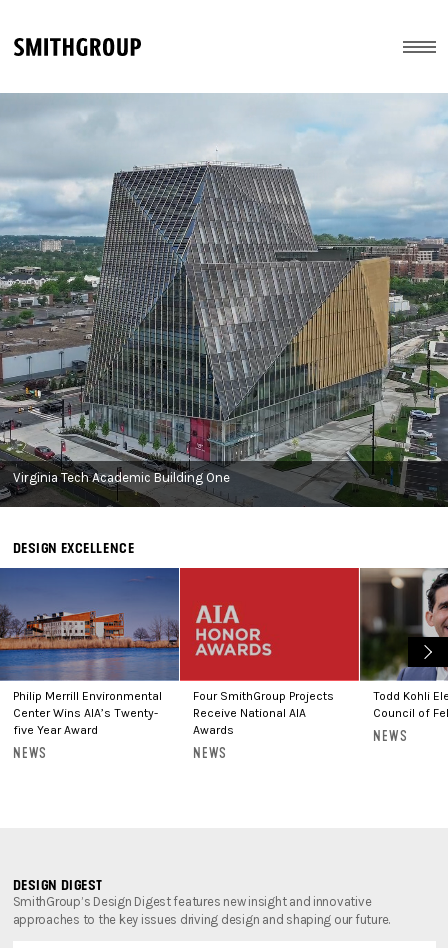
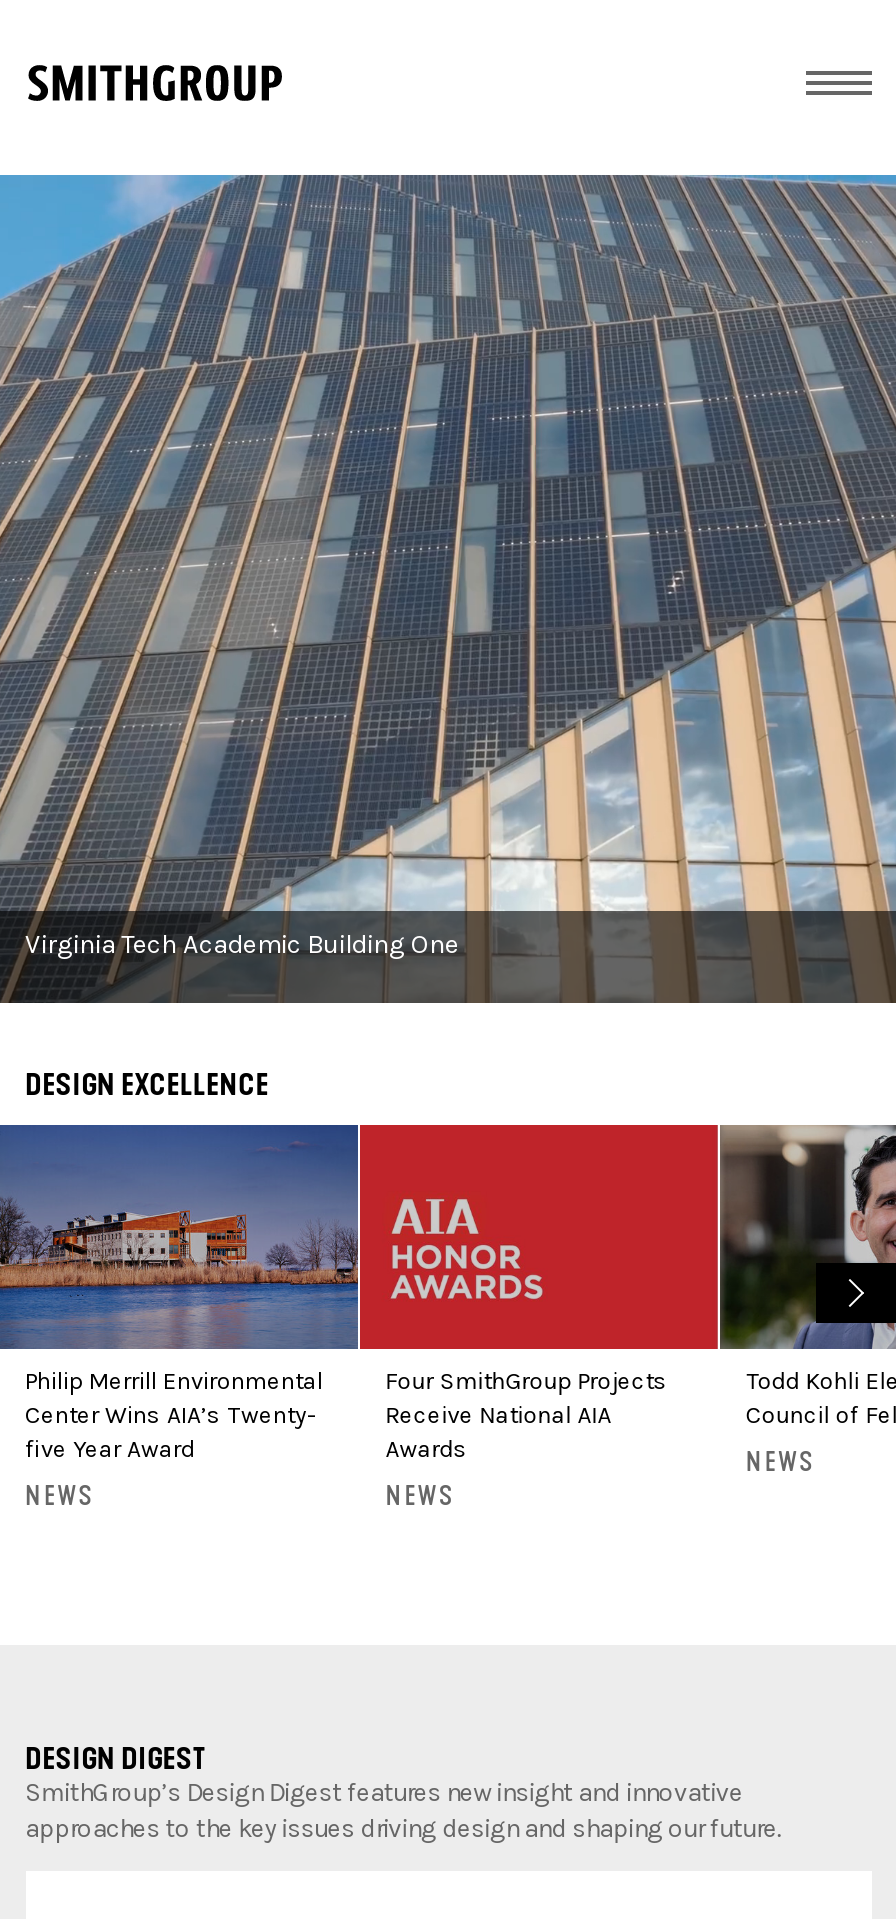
[3,93,445,507] [image] -> [6,175,890,1003] [image]

